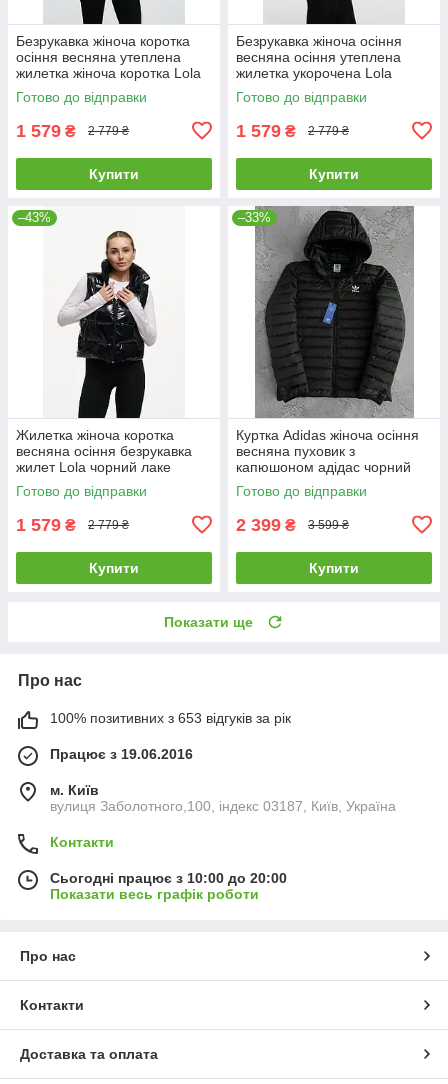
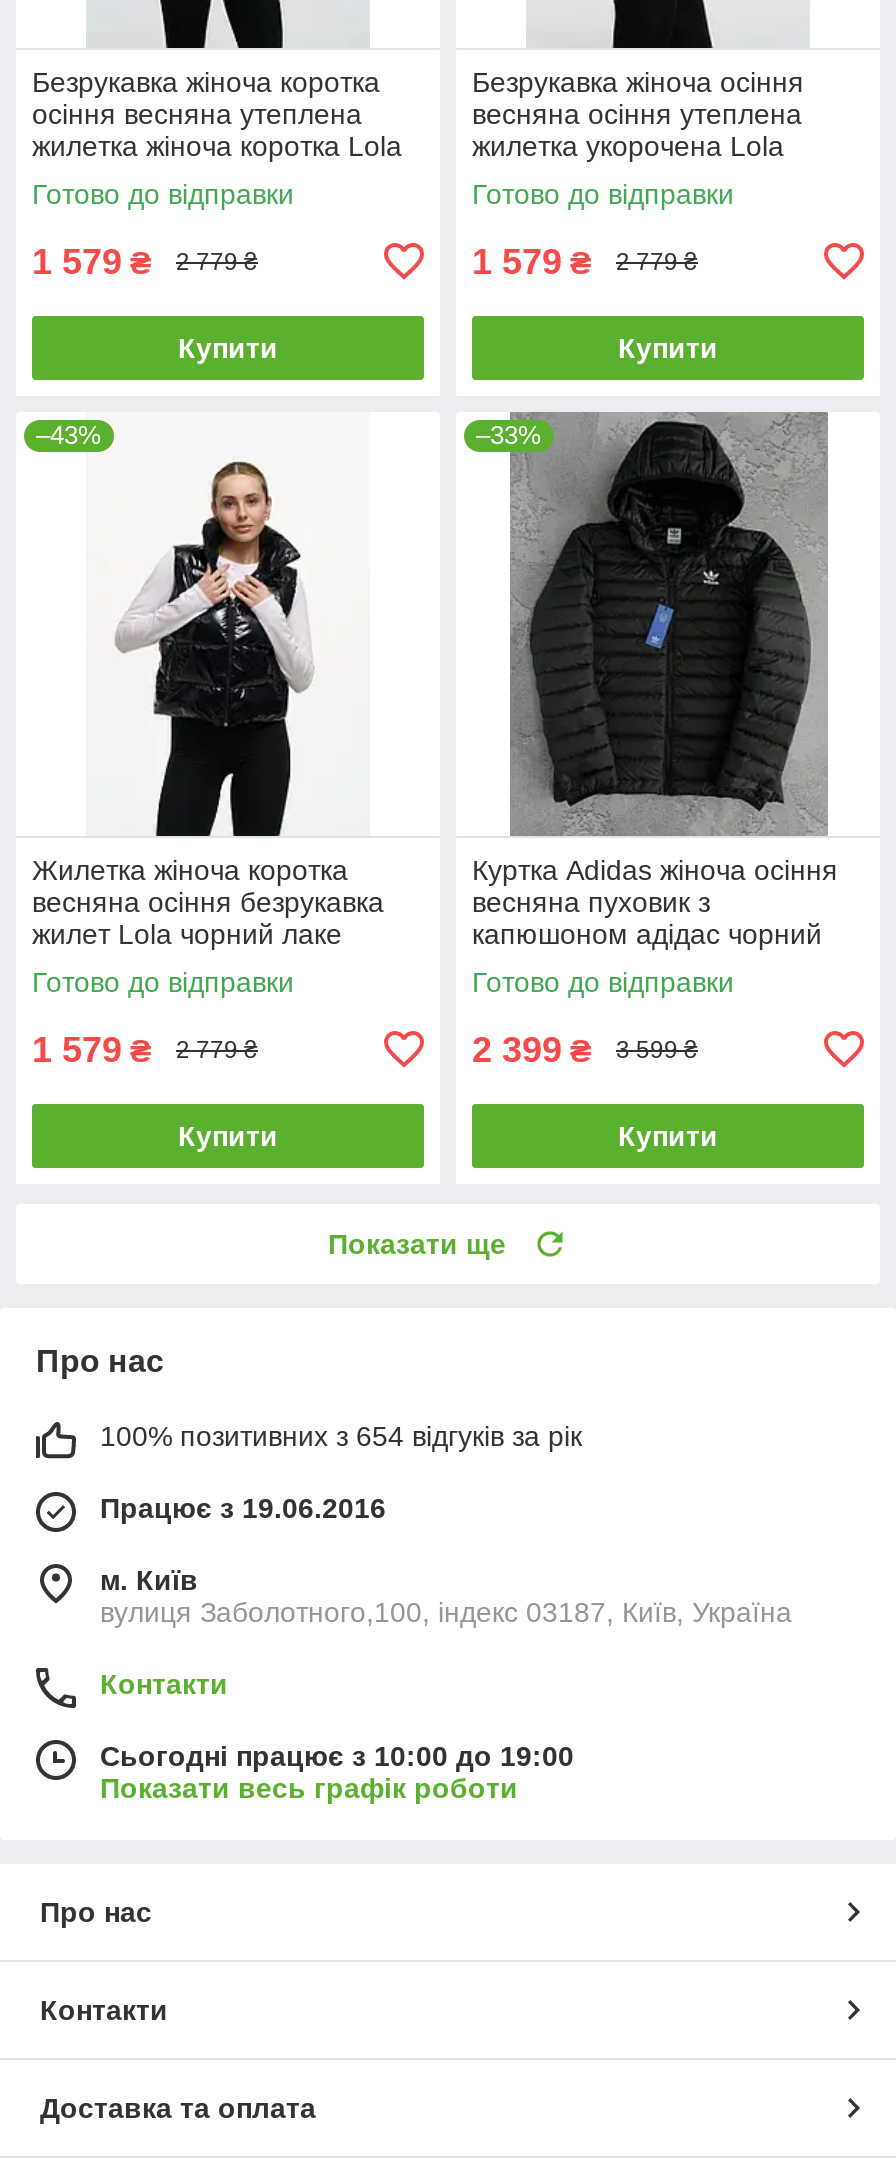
[50,710,291,726] 100% позитивних з 653 відгуків за рік -> [100,1420,582,1452] 100% позитивних з 654 відгуків за рік
[50,870,287,886] Сьогодні працює з 10:00 до 20:00 -> [100,1740,574,1772] Сьогодні працює з 10:00 до 19:00

